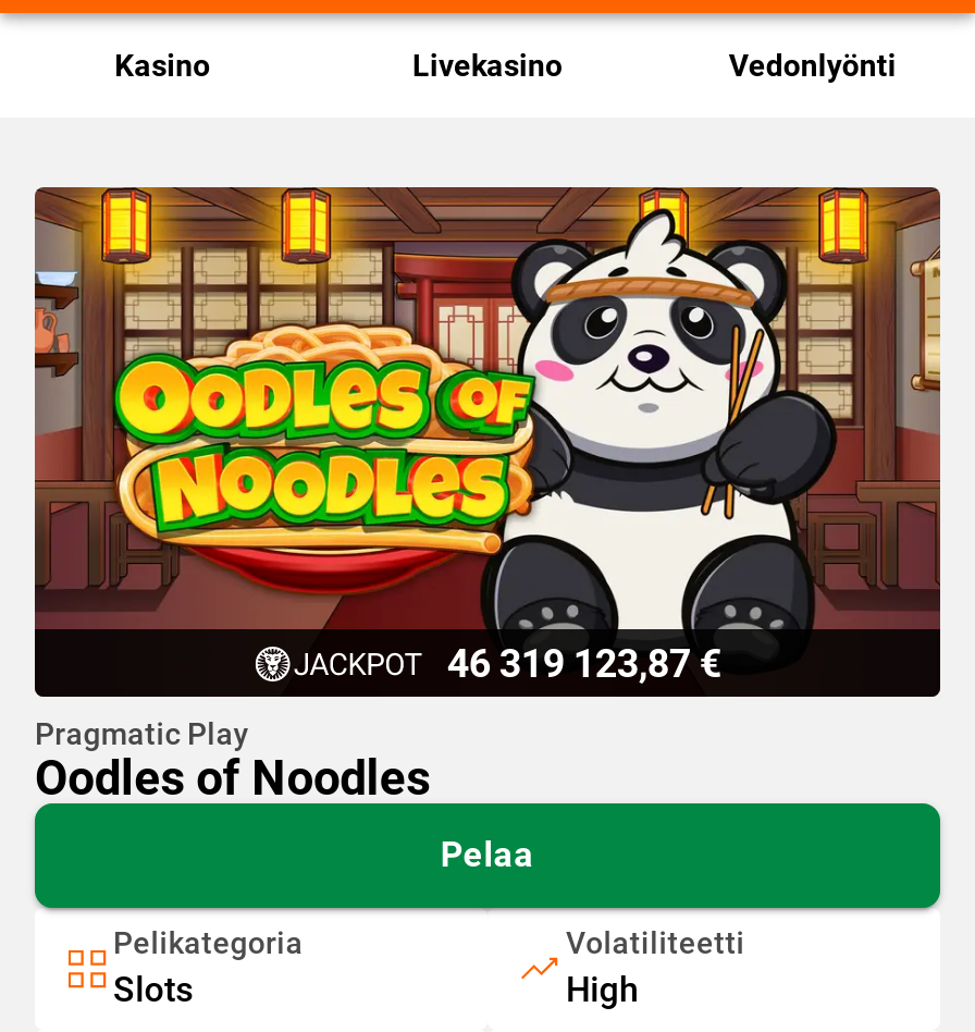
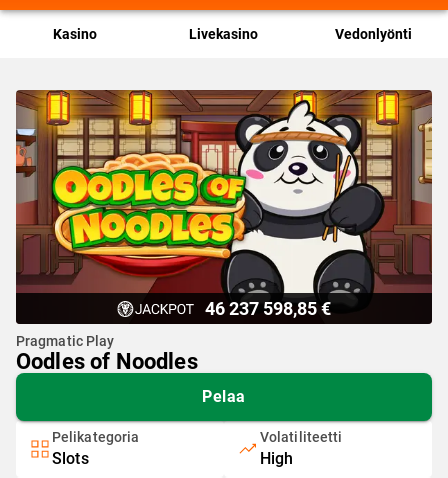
[447,640,721,686] 46 319 123,87 € -> [205,298,331,319] 46 237 598,85 €

